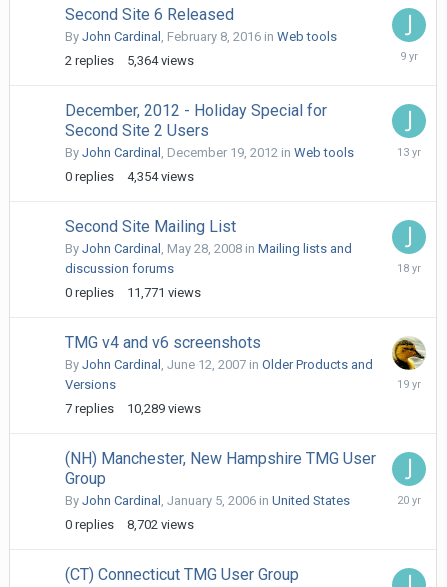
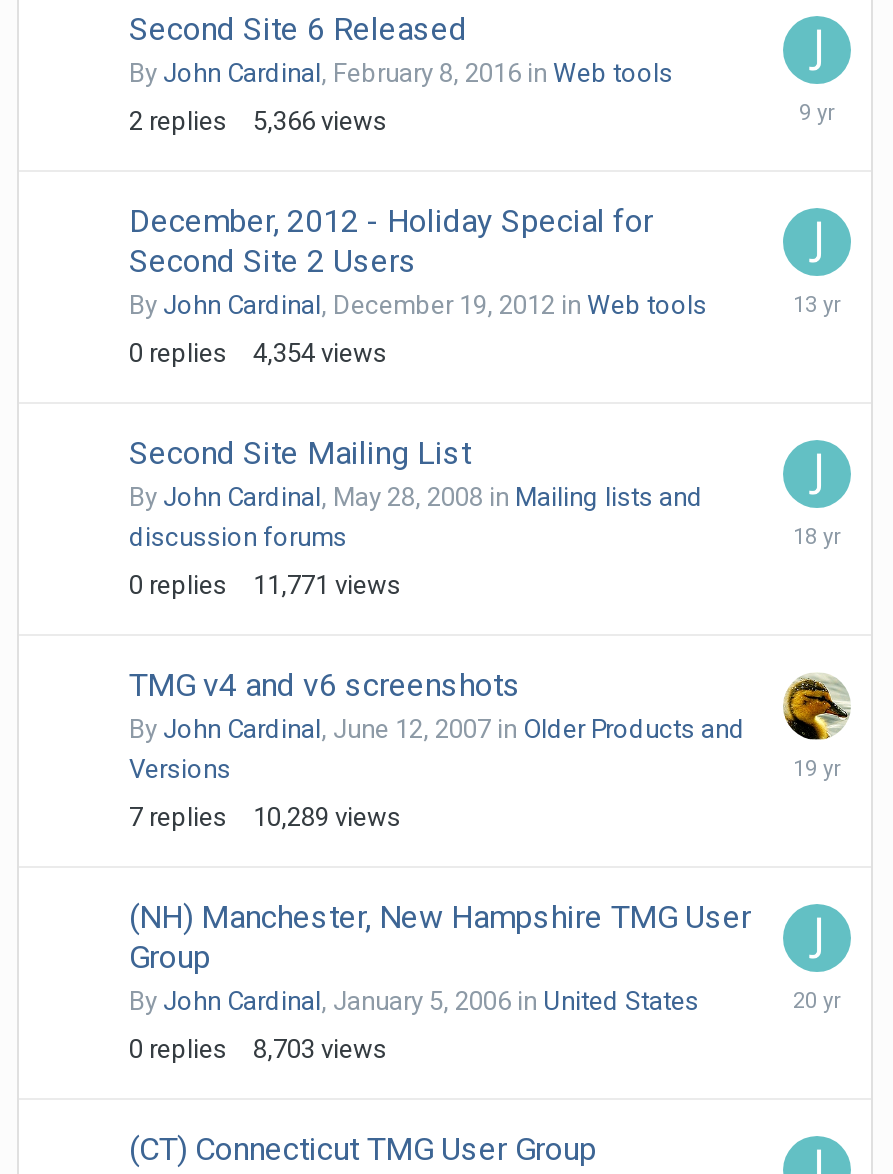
[65,53,194,68] 2 replies 5,364 views -> [129,106,387,136] 2 replies 5,366 views
[65,517,194,532] 0 replies 8,702 views -> [129,1034,387,1064] 0 replies 8,703 views

